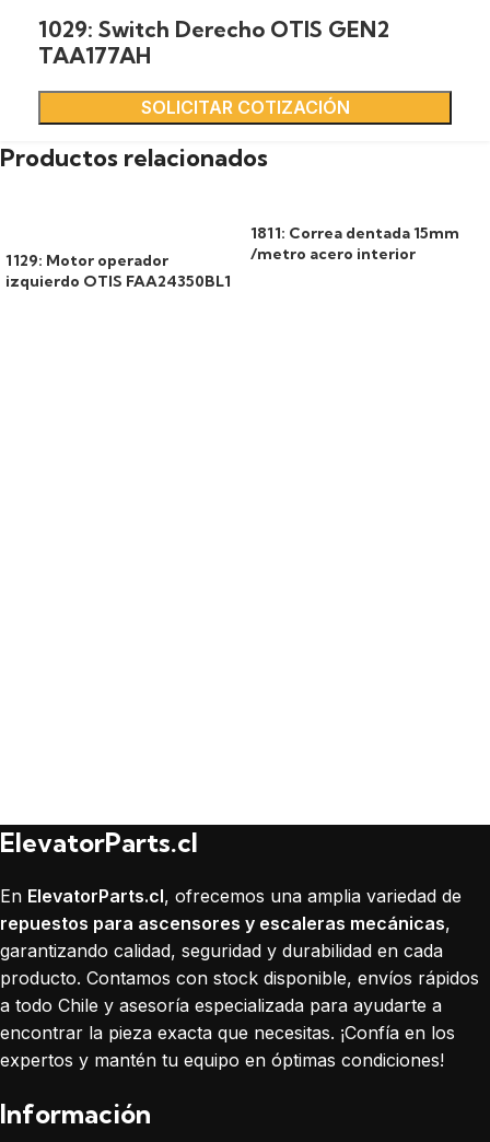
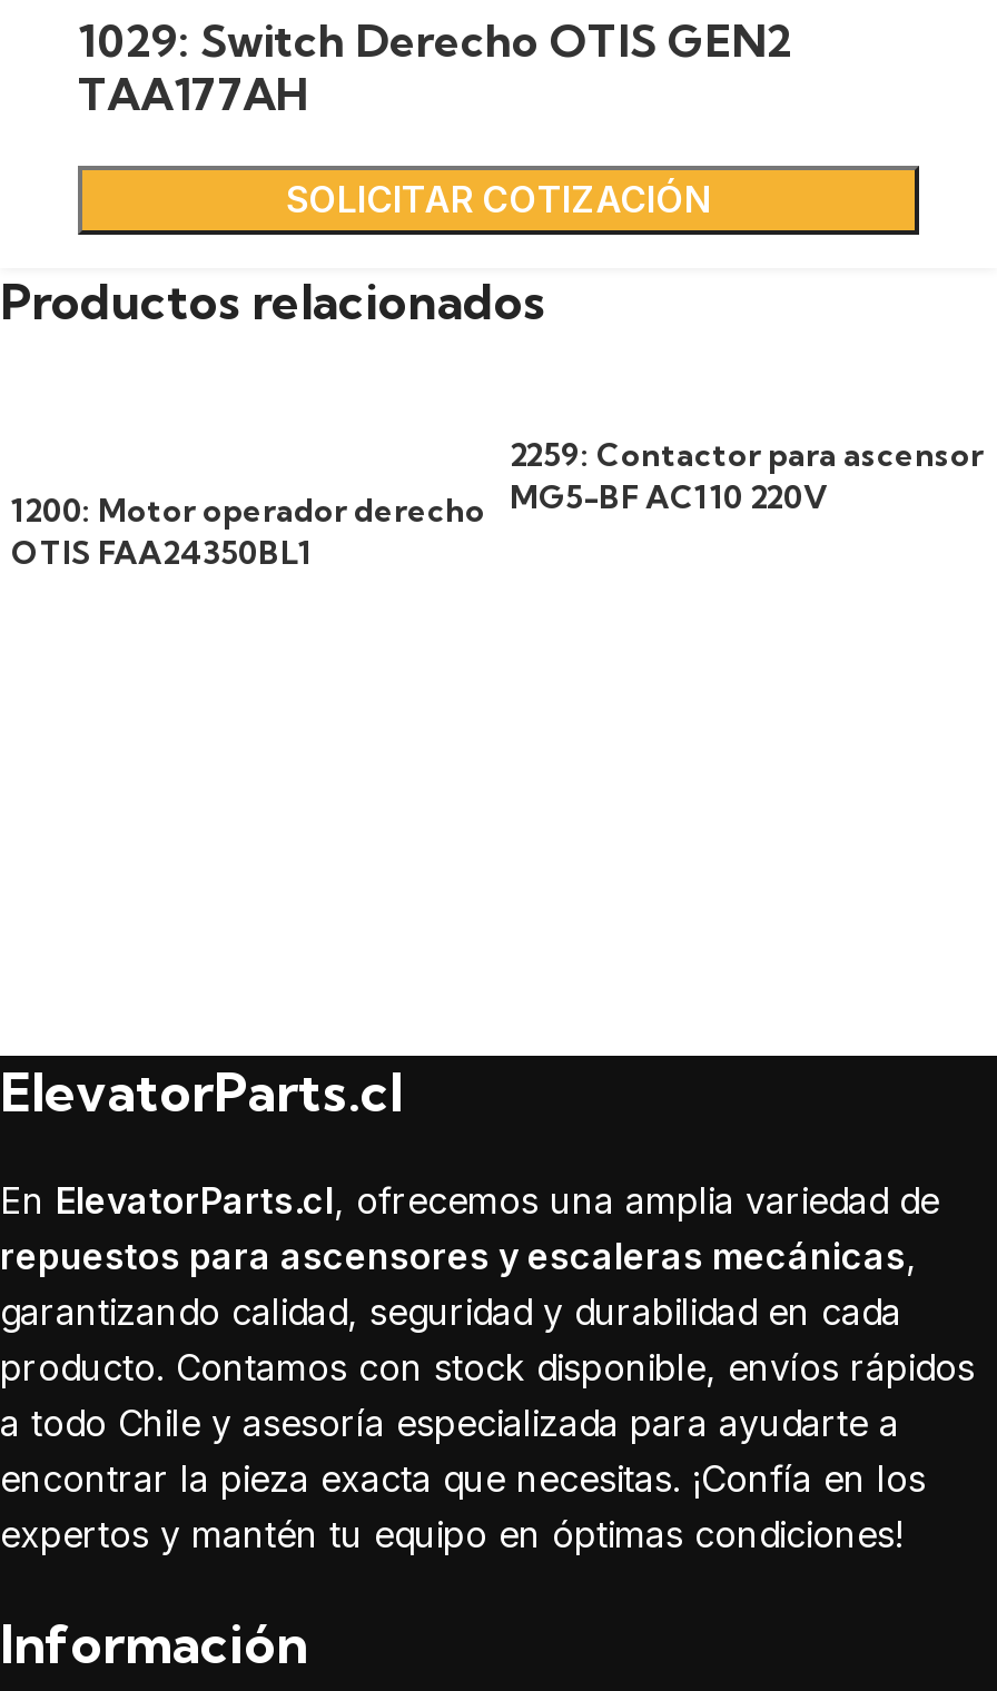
[250,223,459,264] 1811: Correa dentada 15mm | /metro acero interior -> [510,435,984,518] 2259: Contactor para ascensor | MG5-BF AC110 220V
[5,251,231,291] 1129: Motor operador | izquierdo OTIS FAA24350BL1 -> [11,491,485,573] 1200: Motor operador derecho | OTIS FAA24350BL1

